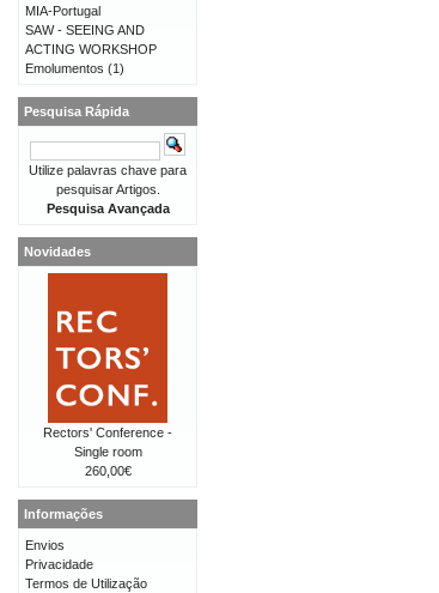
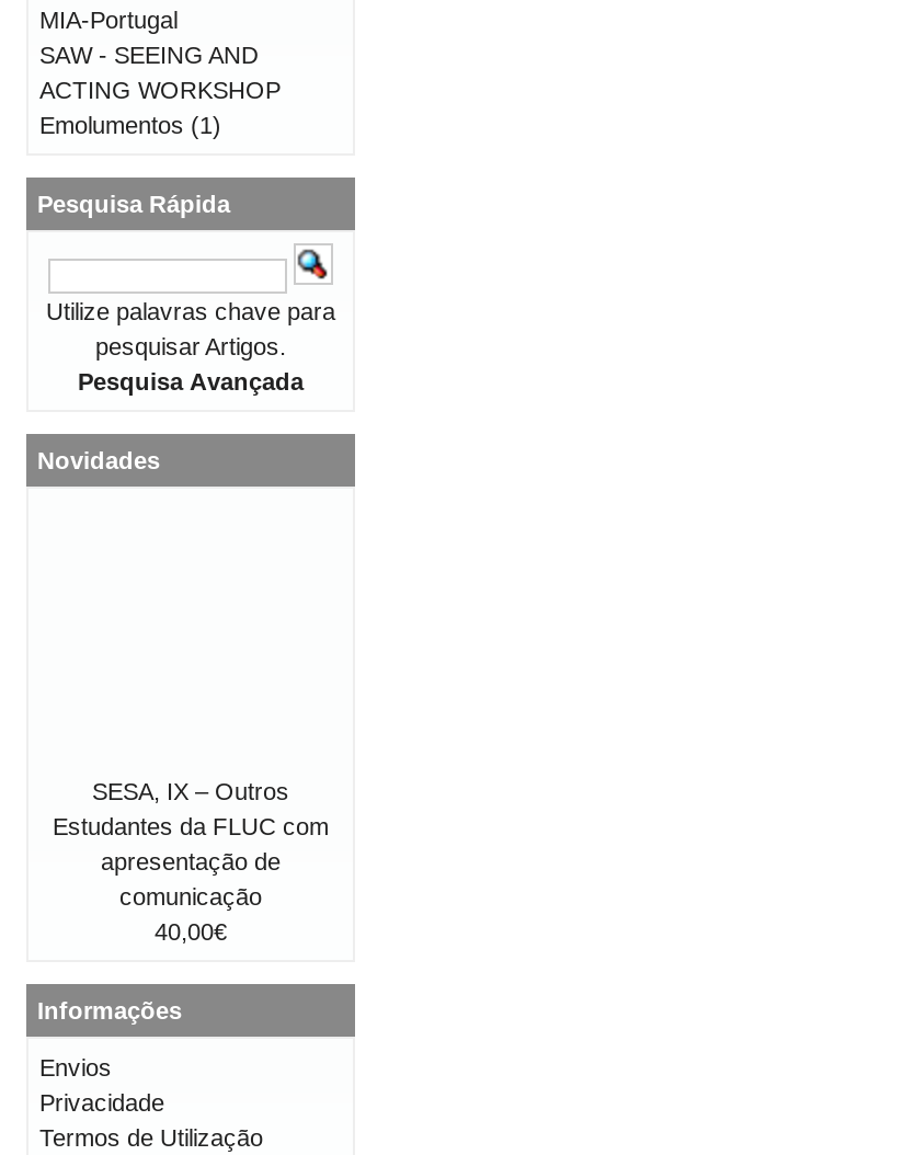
[47,272,169,379] [image] -> none
[43,425,172,478] Rectors' Conference - | Single room | 260,00€ -> [53,778,329,945] SESA, IX – Outros | Estudantes da FLUC com | apresentação de | comunicação | 40,00€

